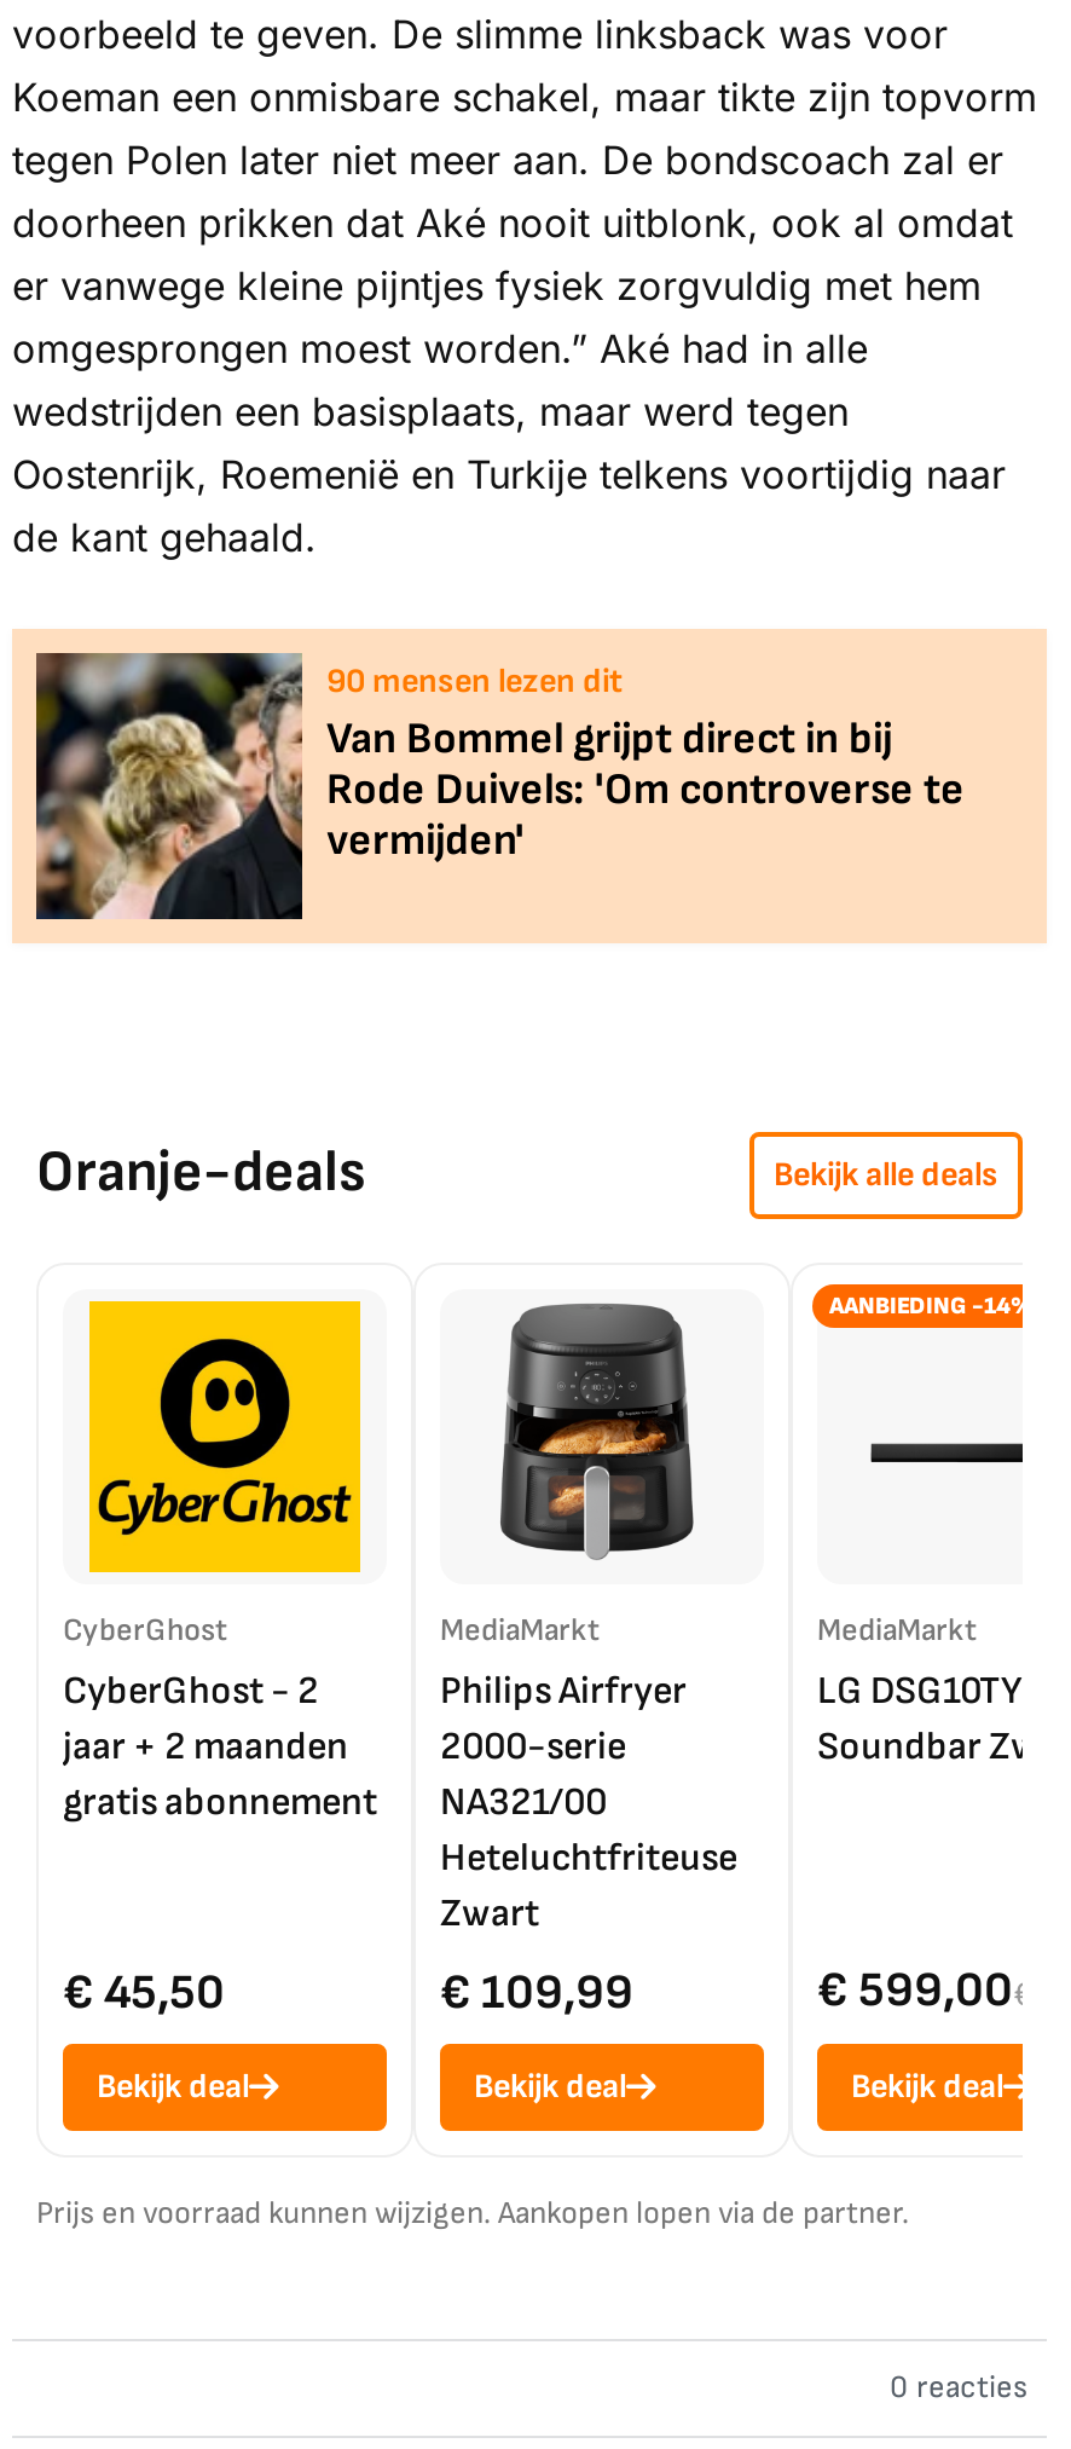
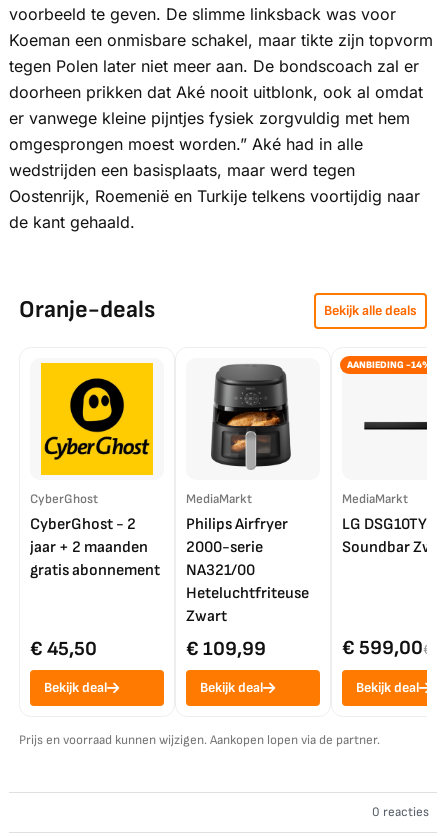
[12,629,1047,943] [image] | 90 mensen lezen dit | Van Bommel grijpt direct in bij | Rode Duivels: 'Om controverse te | vermijden' -> none

